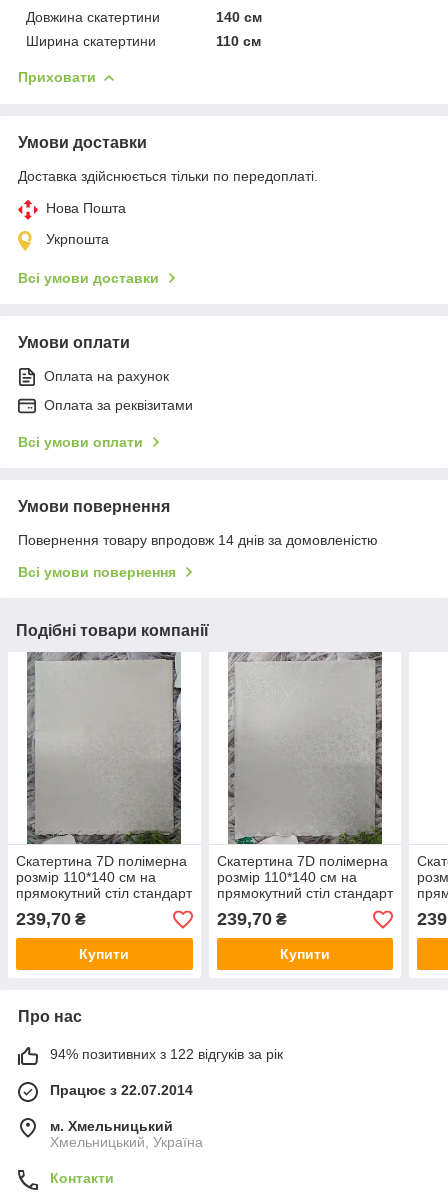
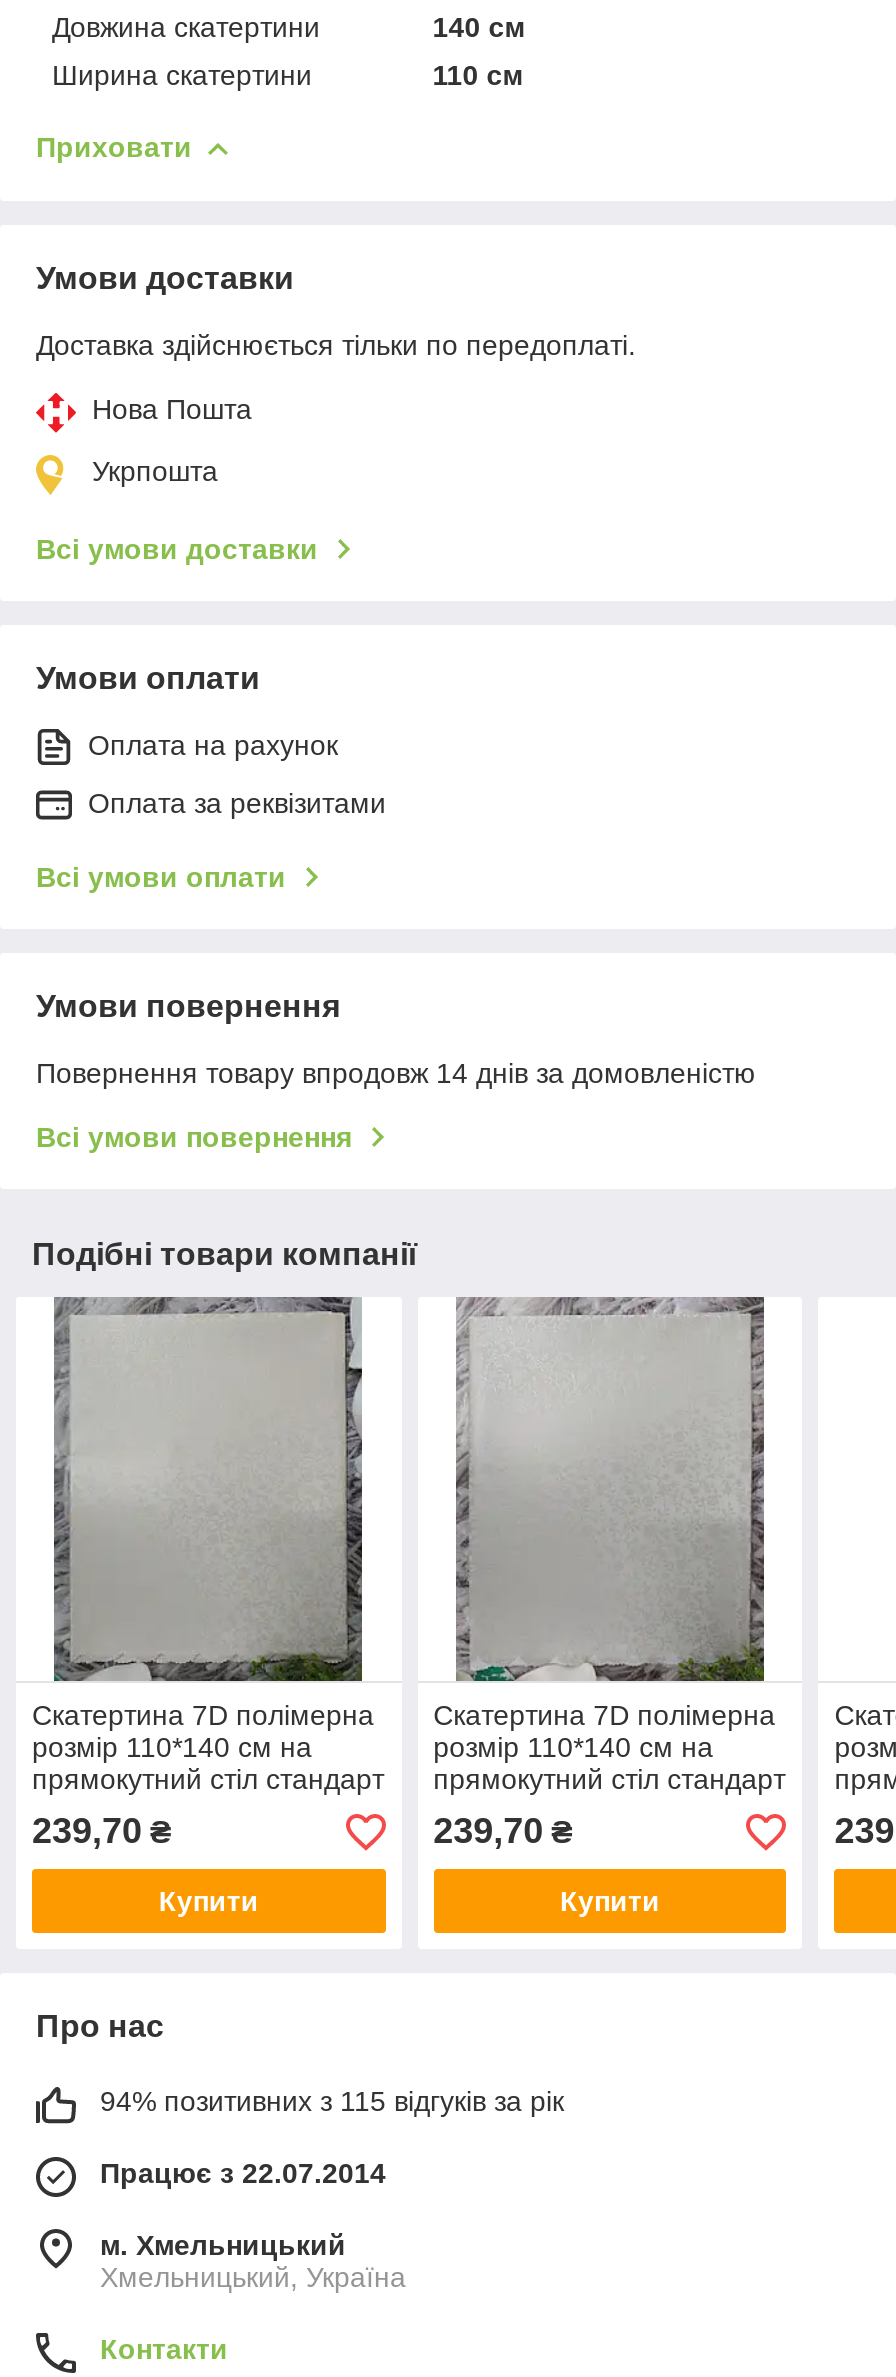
[50,1046,283,1062] 94% позитивних з 122 відгуків за рік -> [100,2086,564,2118] 94% позитивних з 115 відгуків за рік

